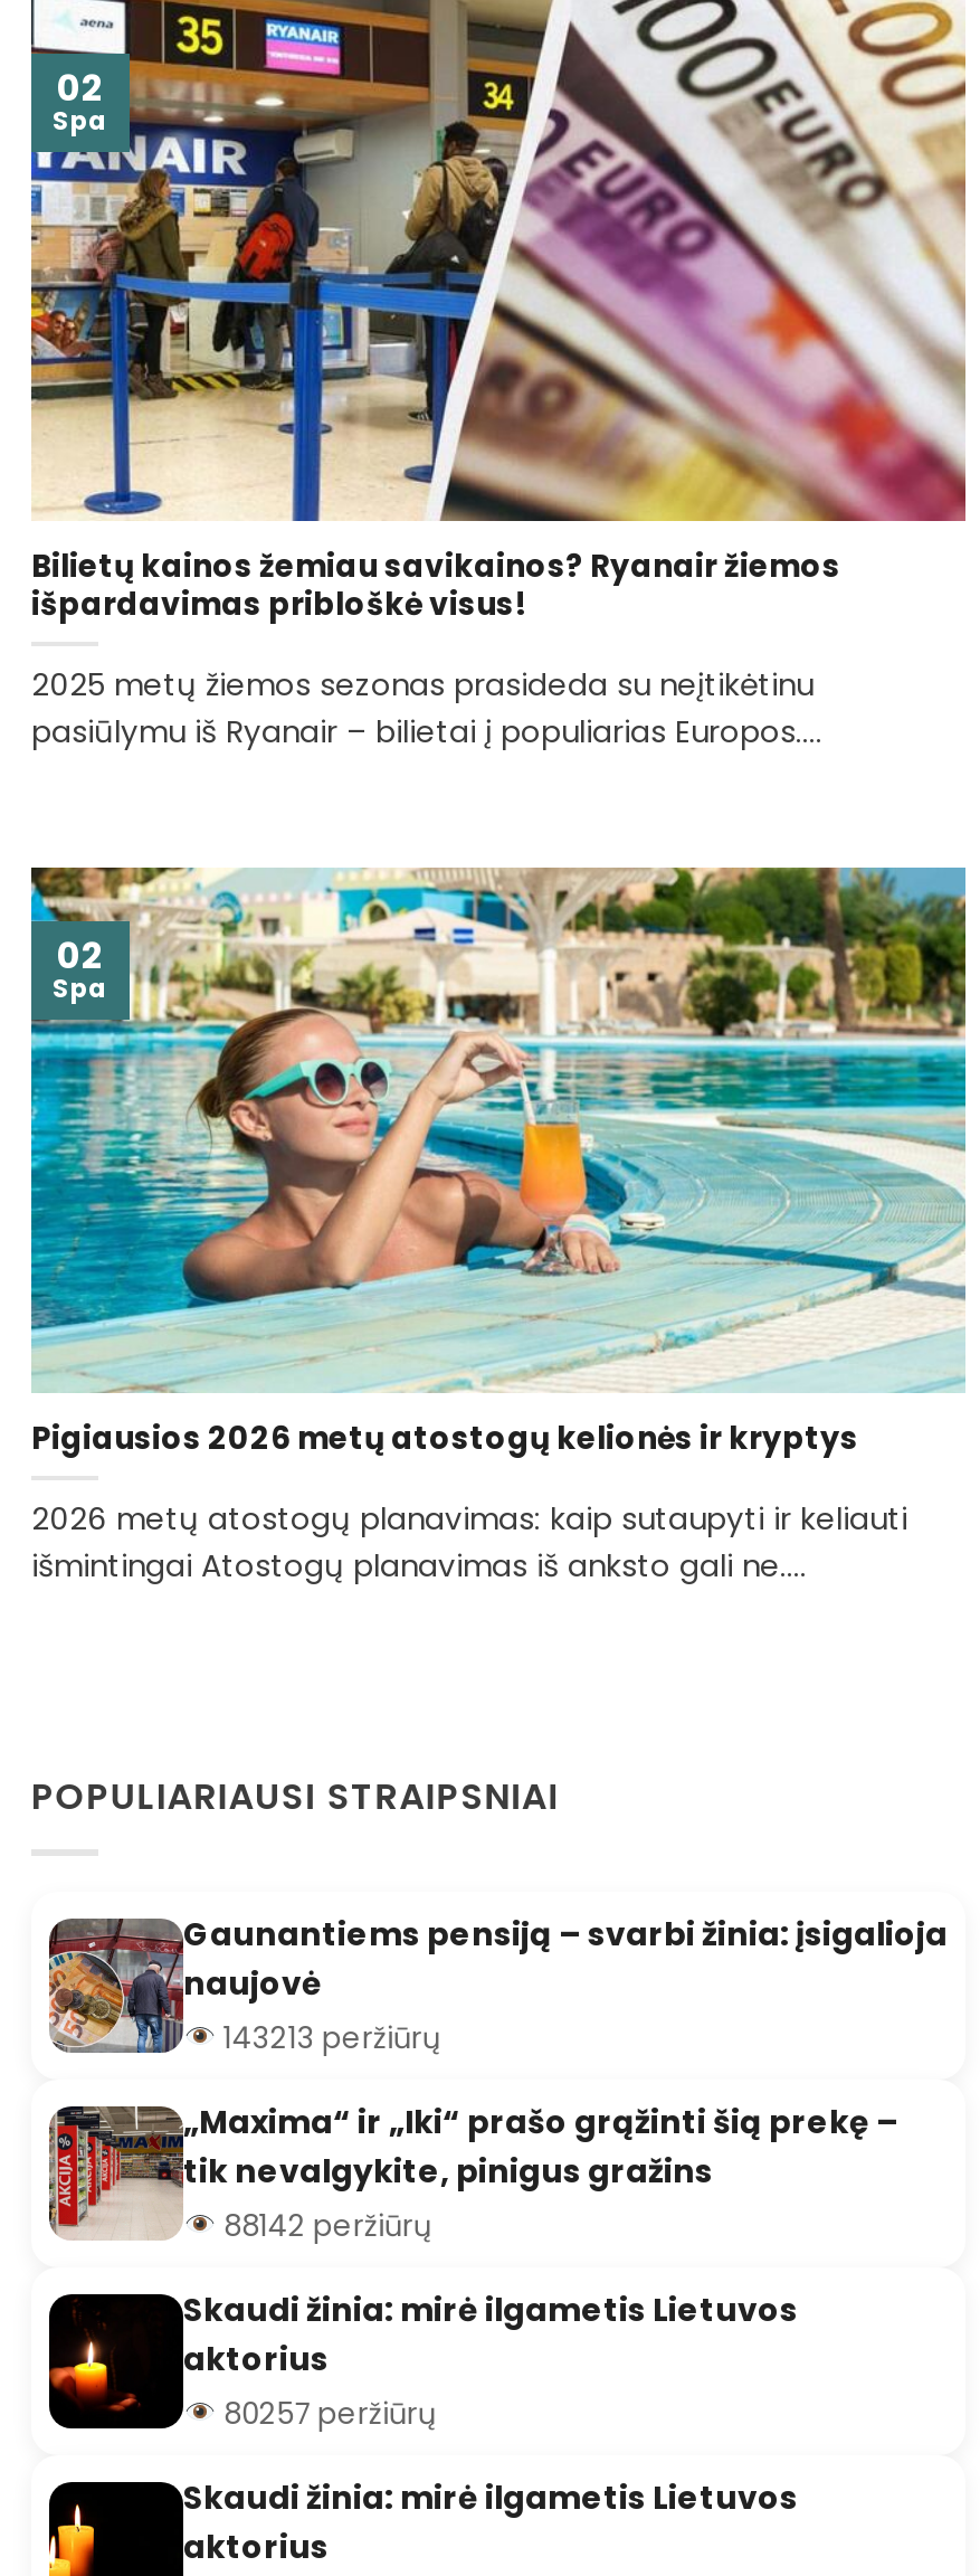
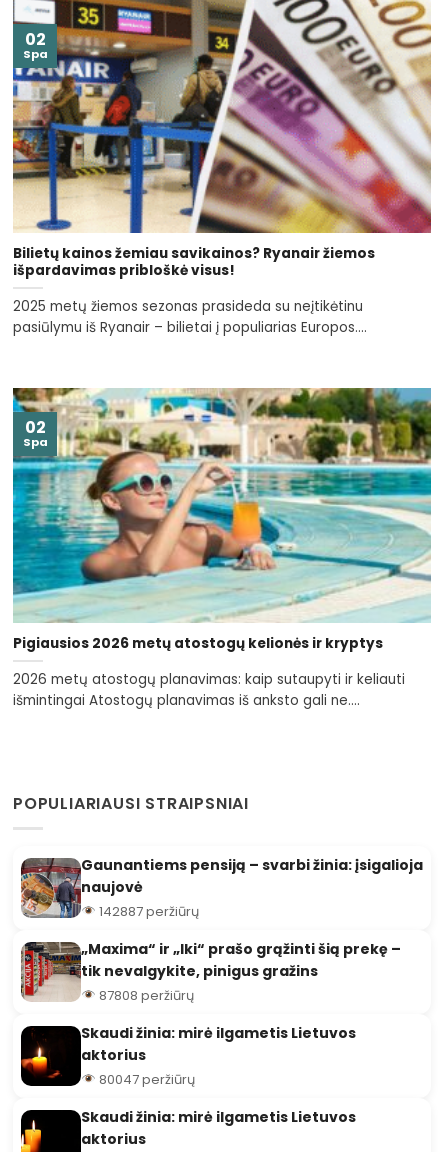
[216,2016,440,2059] 143213 peržiūrų -> [96,902,199,921] 142887 peržiūrų
[216,2204,431,2247] 88142 peržiūrų -> [96,986,194,1005] 87808 peržiūrų
[216,2392,435,2434] 80257 peržiūrų -> [96,1070,195,1089] 80047 peržiūrų

